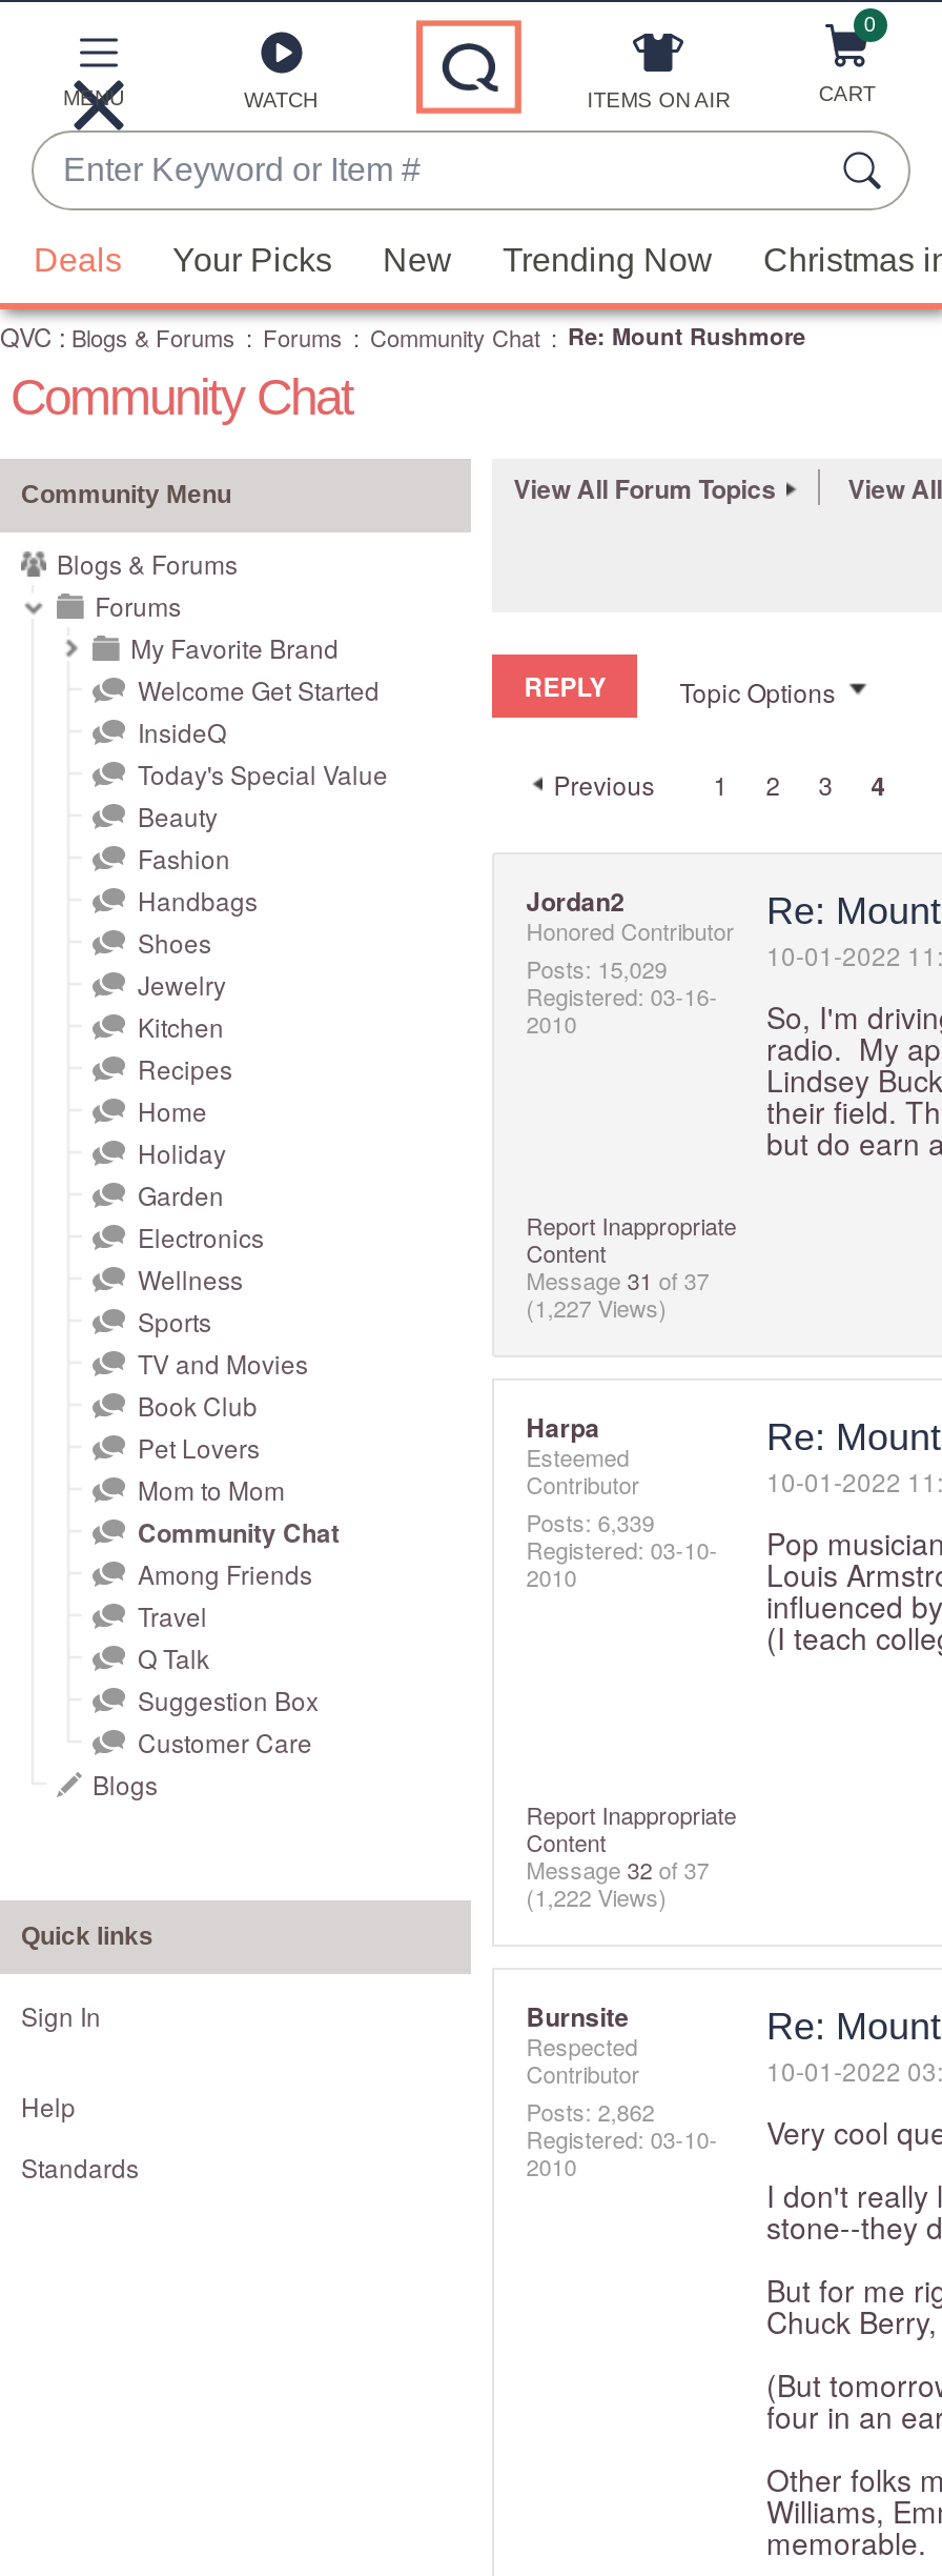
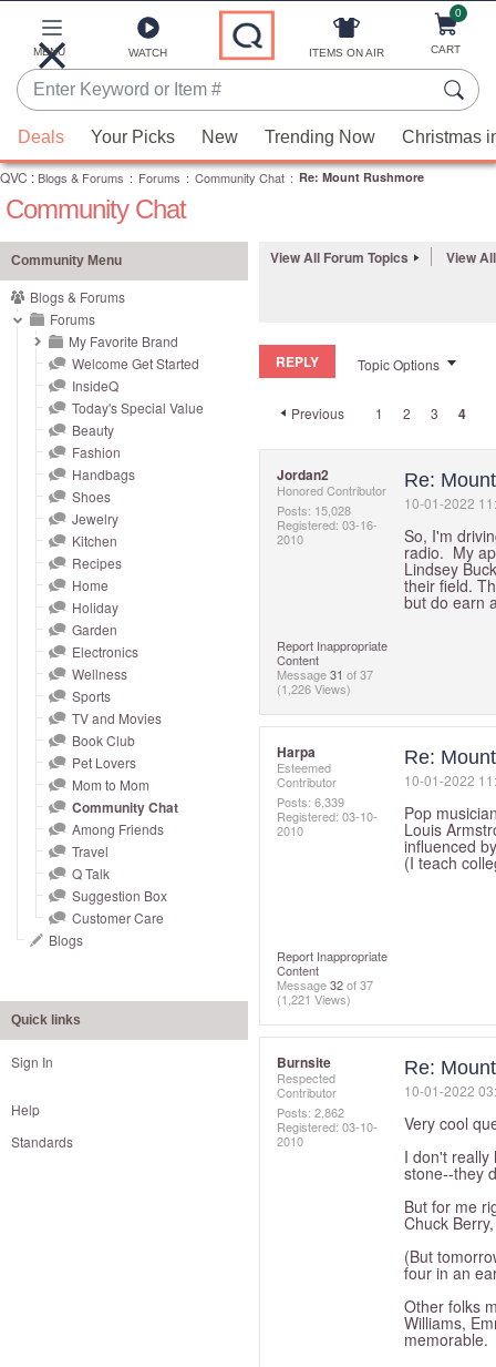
[526,951,667,985] Posts: 15,029 -> [277,501,351,519] Posts: 15,028
[526,1290,667,1324] (1,227 Views) -> [277,680,351,697] (1,226 Views)
[526,1879,667,1913] (1,222 Views) -> [277,990,351,1008] (1,221 Views)

